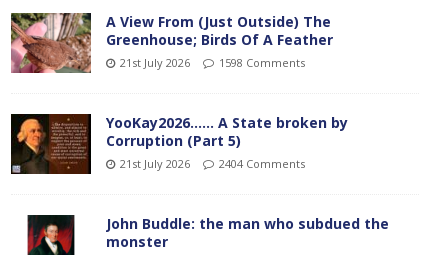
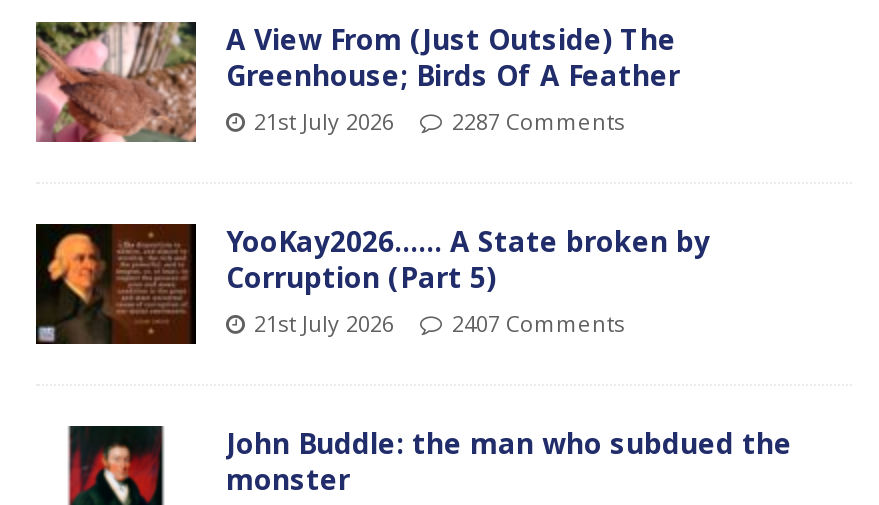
[120,55,305,70] 21st July 2026 1598 Comments -> [254,106,624,136] 21st July 2026 2287 Comments
[120,156,305,171] 21st July 2026 2404 Comments -> [254,308,624,338] 21st July 2026 2407 Comments

